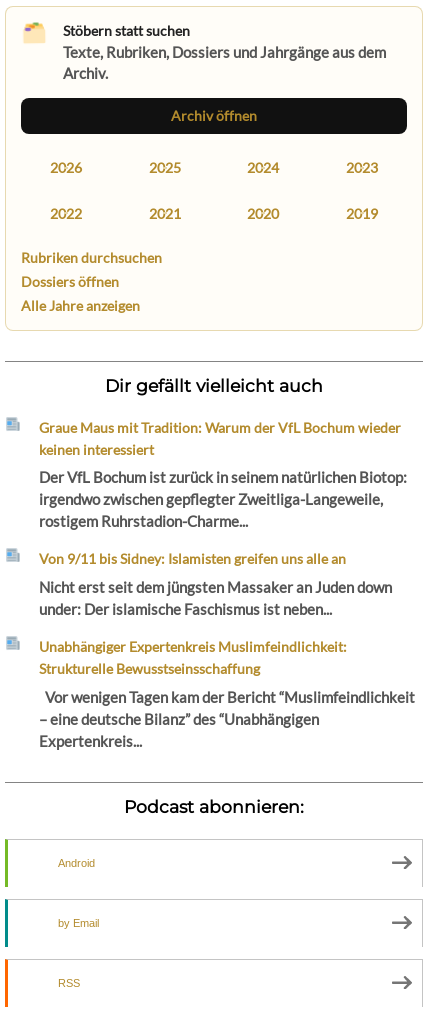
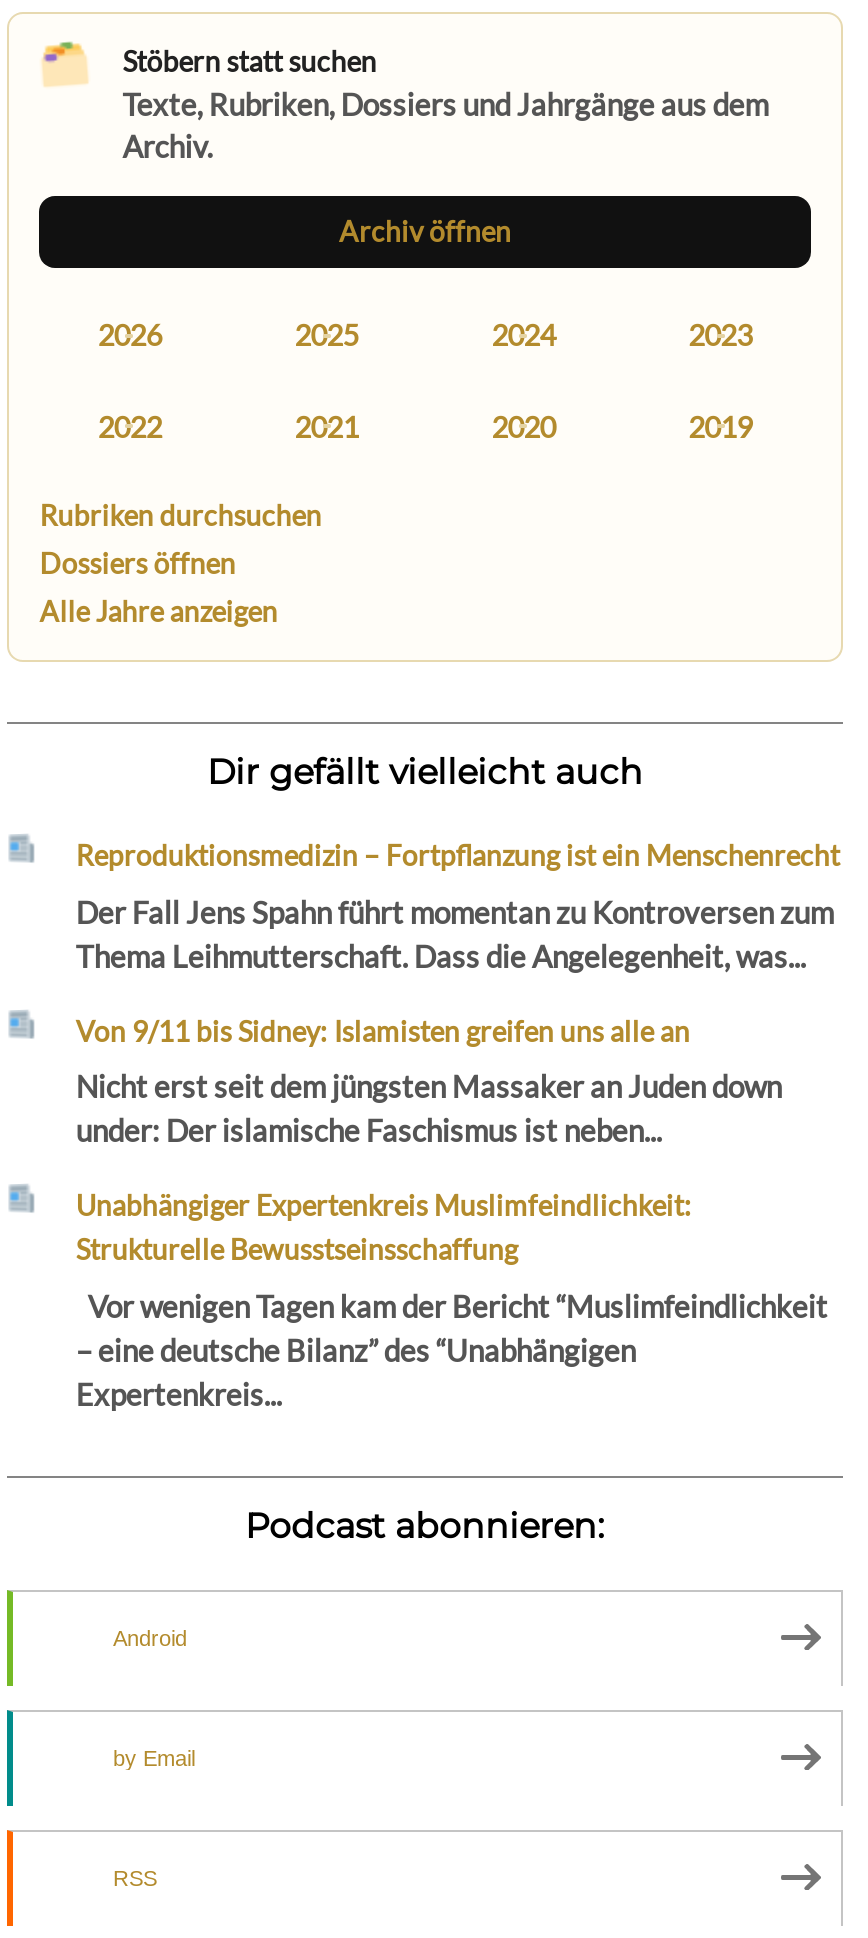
[39,419,401,458] Graue Maus mit Tradition: Warum der VfL Bochum wieder | keinen interessiert -> [76,838,840,872] Reproduktionsmedizin – Fortpflanzung ist ein Menschenrecht
[39,468,407,530] Der VfL Bochum ist zurück in seinem natürlichen Biotop: | irgendwo zwischen gepflegter Zweitliga-Langeweile, | rostigem Ruhrstadion-Charme... -> [76,893,834,973] Der Fall Jens Spahn führt momentan zu Kontroversen zum | Thema Leihmutterschaft. Dass die Angelegenheit, was...

